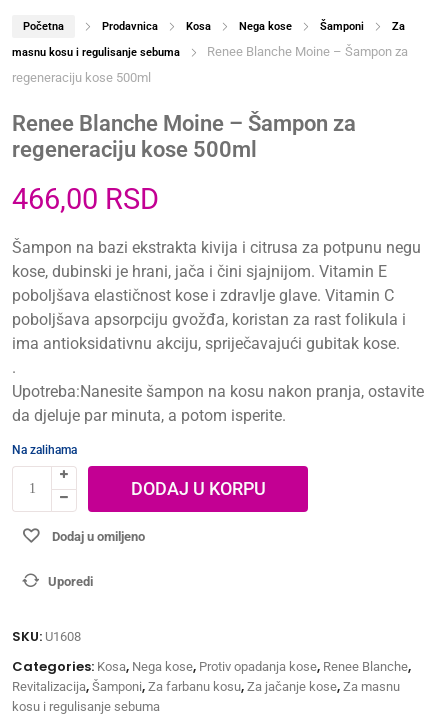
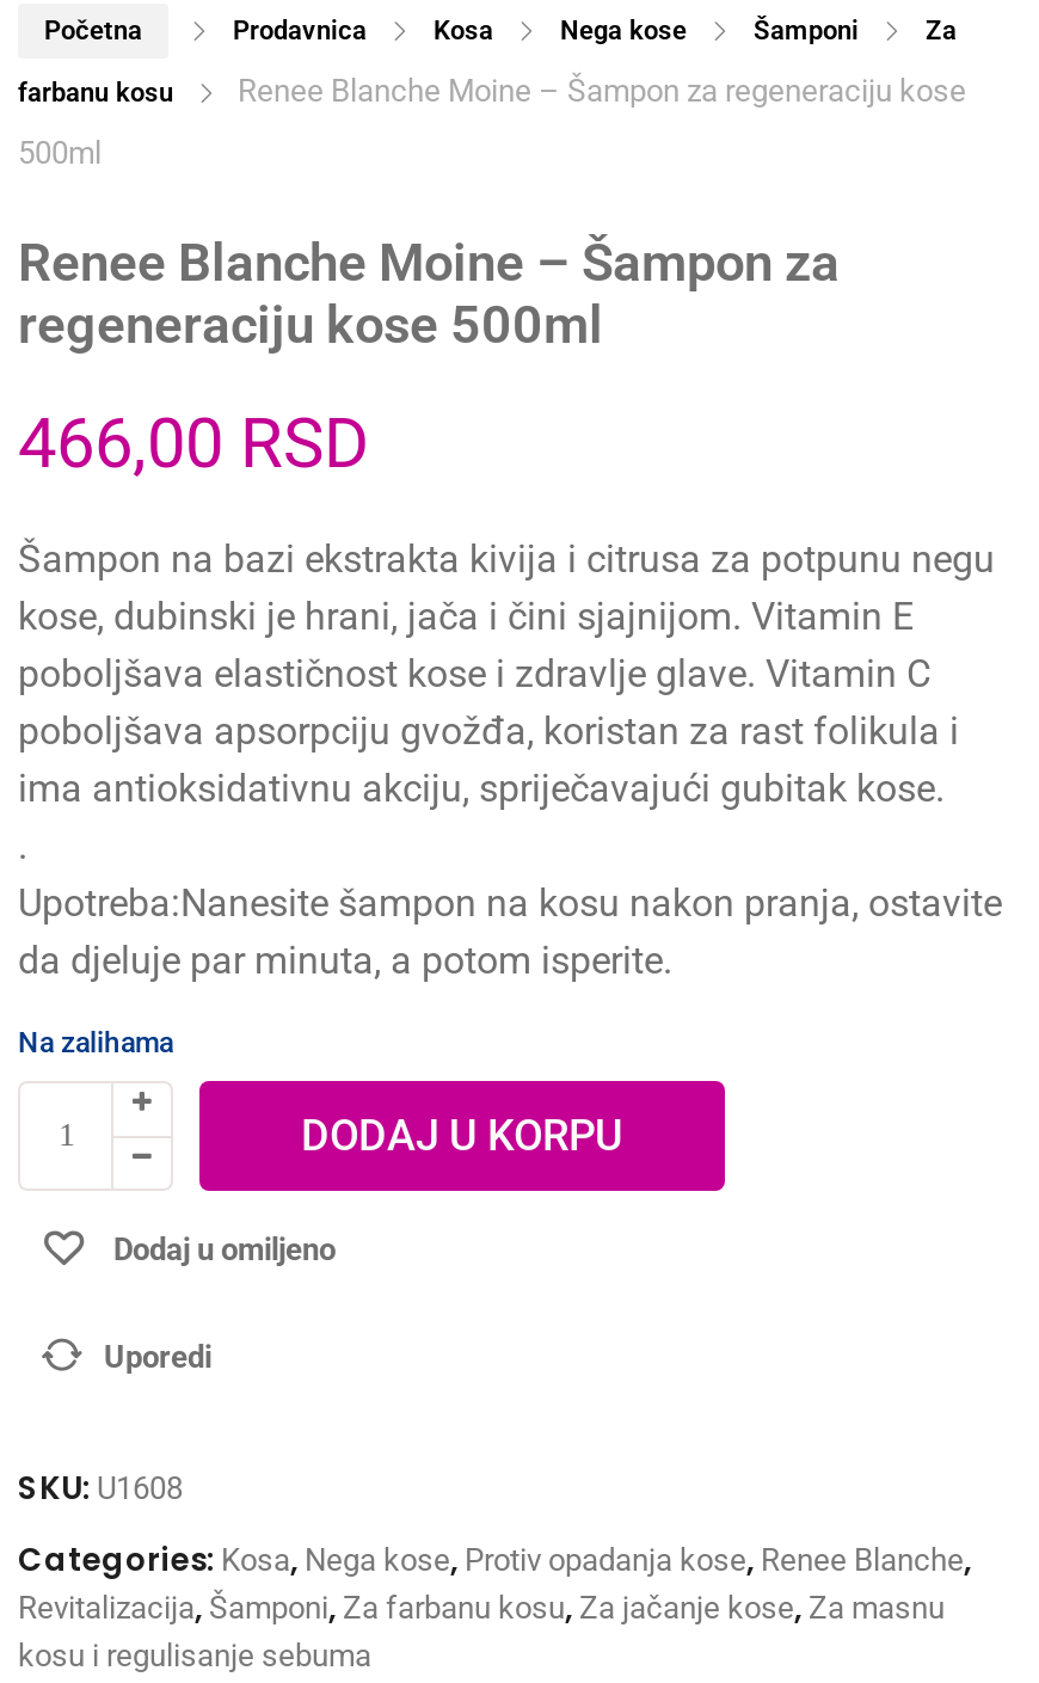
[12,44,408,59] masnu kosu i regulisanje sebuma | Renee Blanche Moine – Šampon za -> [18,72,966,108] farbanu kosu | Renee Blanche Moine – Šampon za regeneraciju kose
[12,70,151,85] regeneraciju kose 500ml -> [18,134,102,170] 500ml

